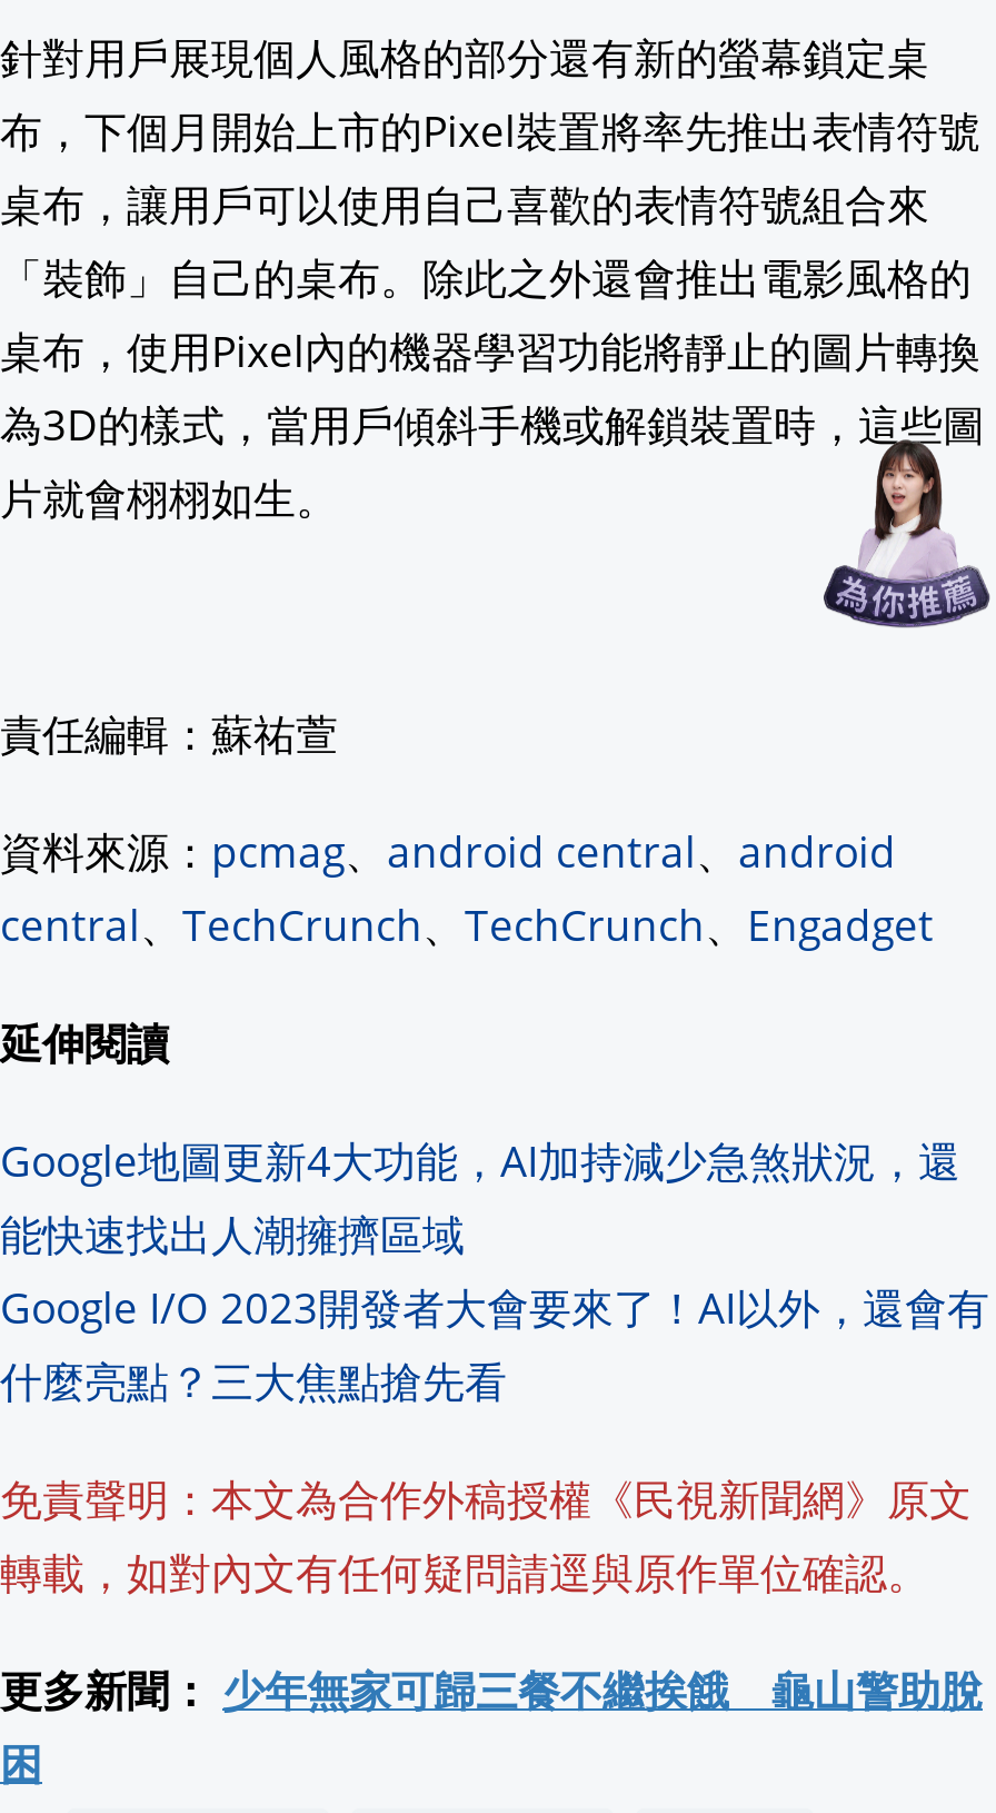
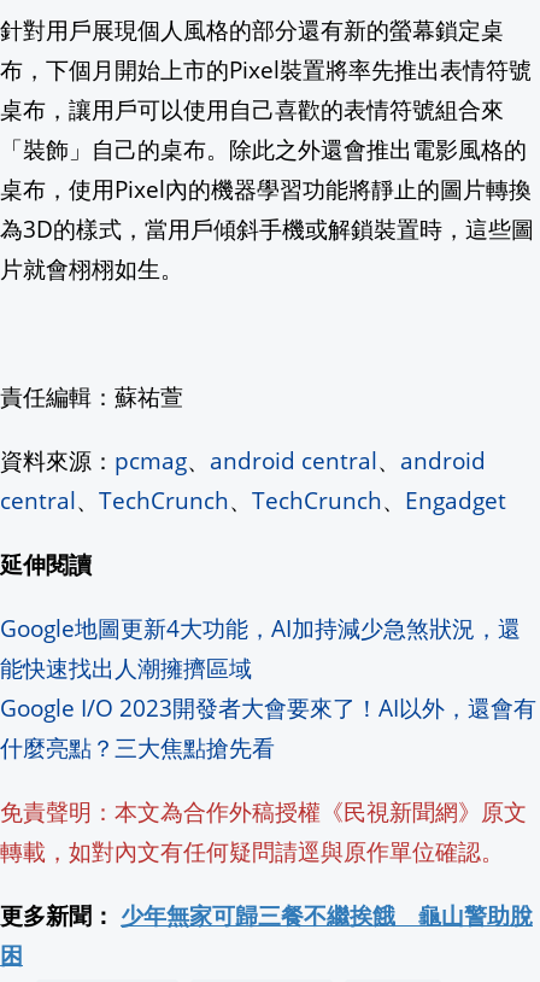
[820,460,989,630] [image] -> none

